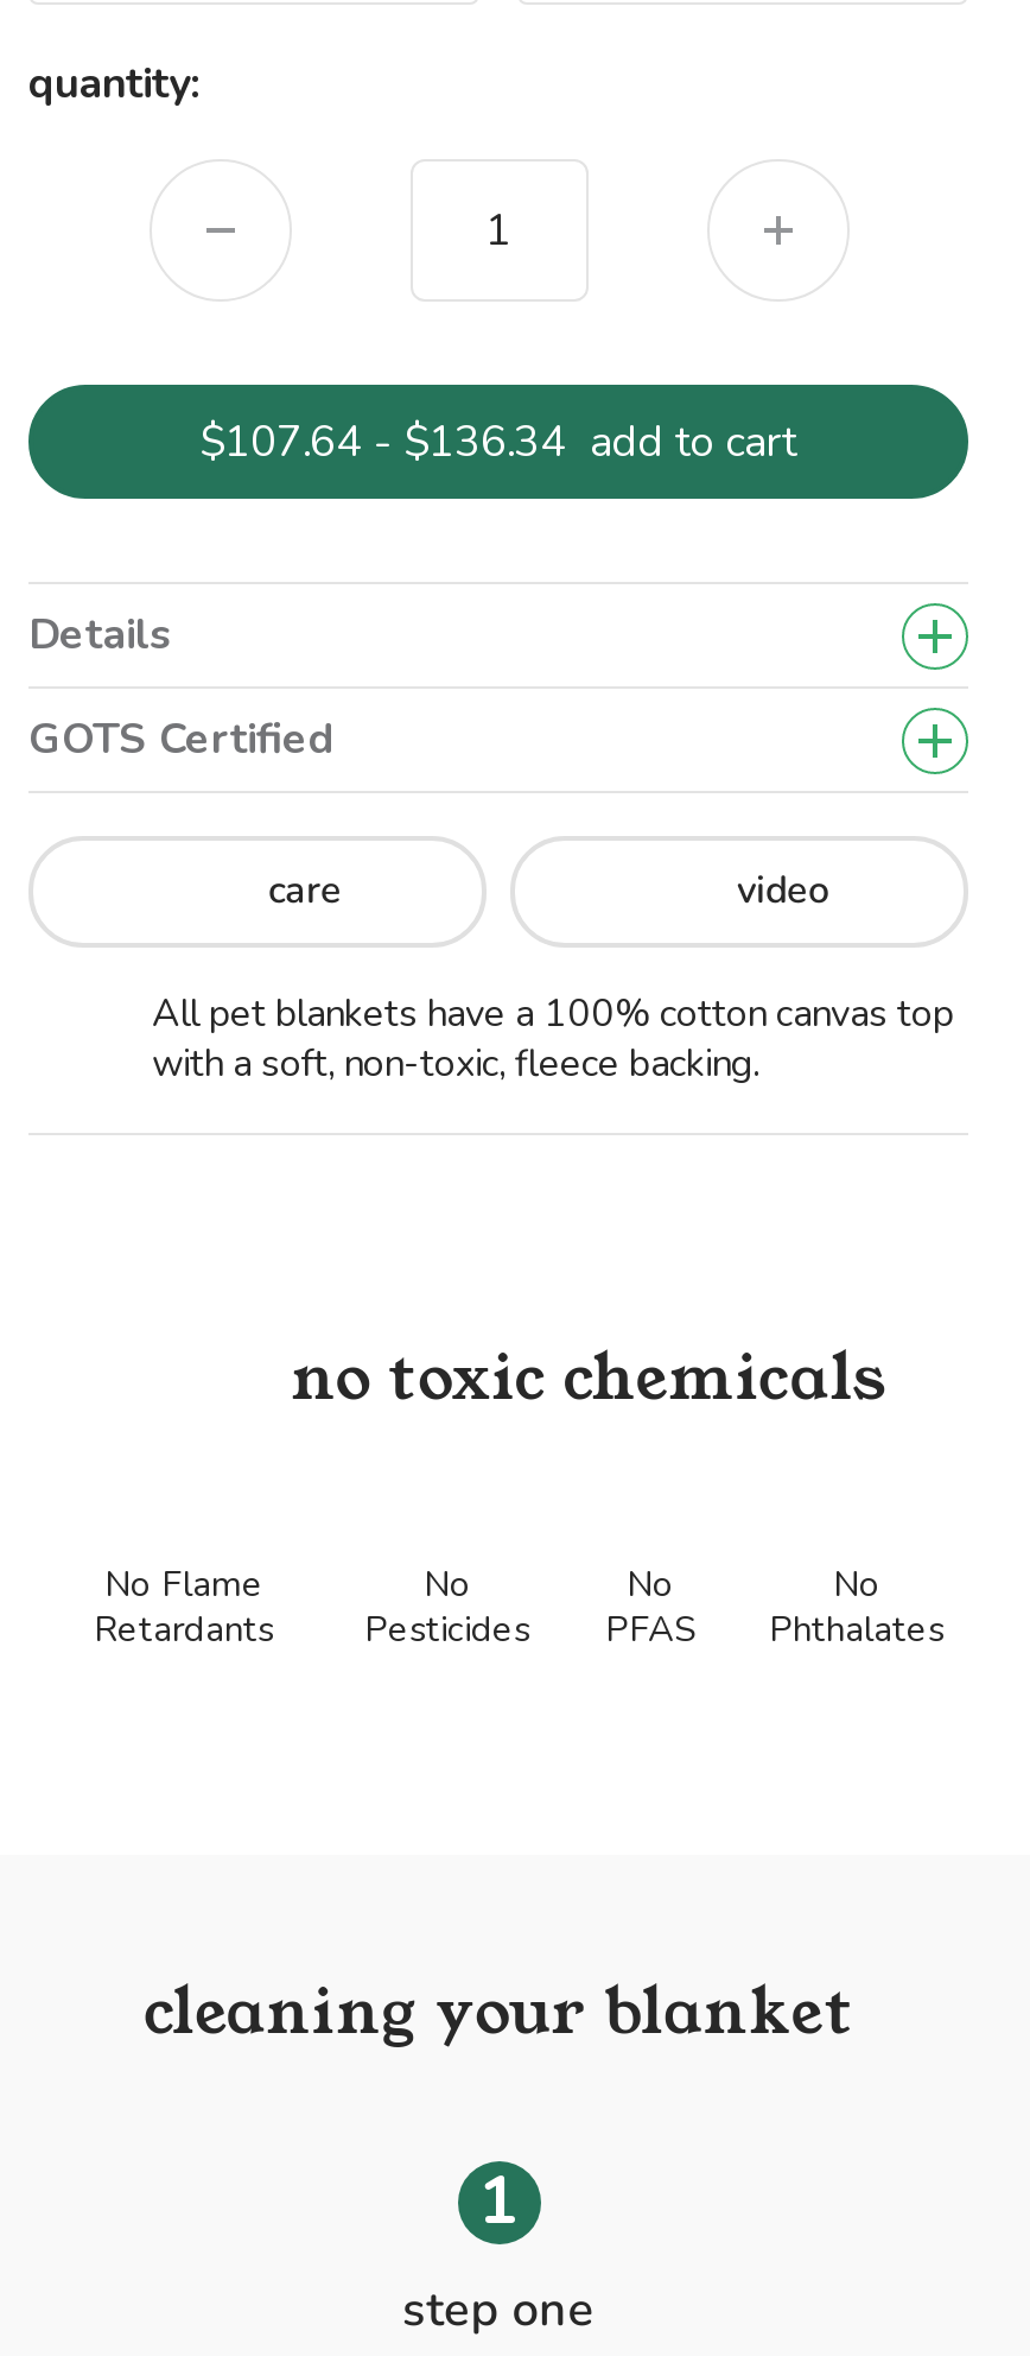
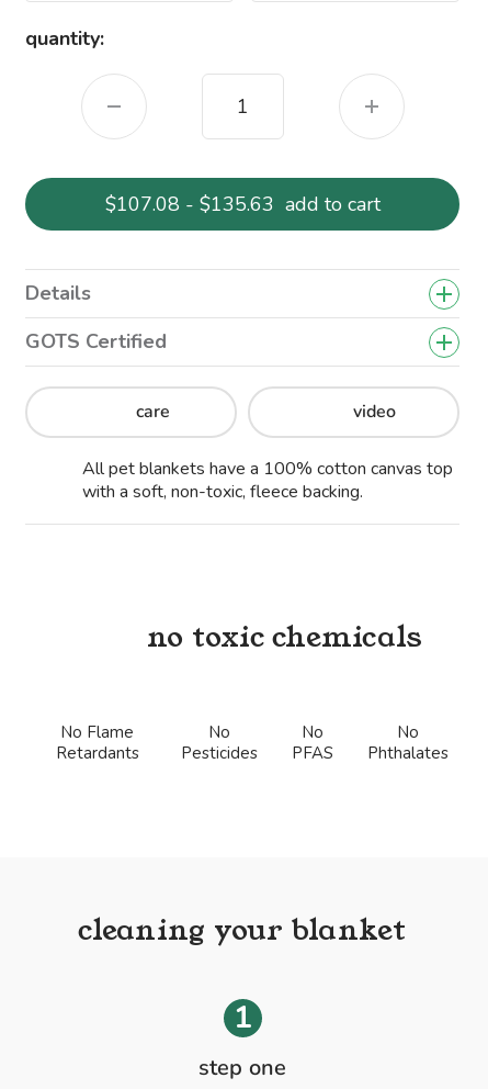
[201,413,796,470] $107.64 - $136.34 add to cart -> [105,191,380,217] $107.08 - $135.63 add to cart

